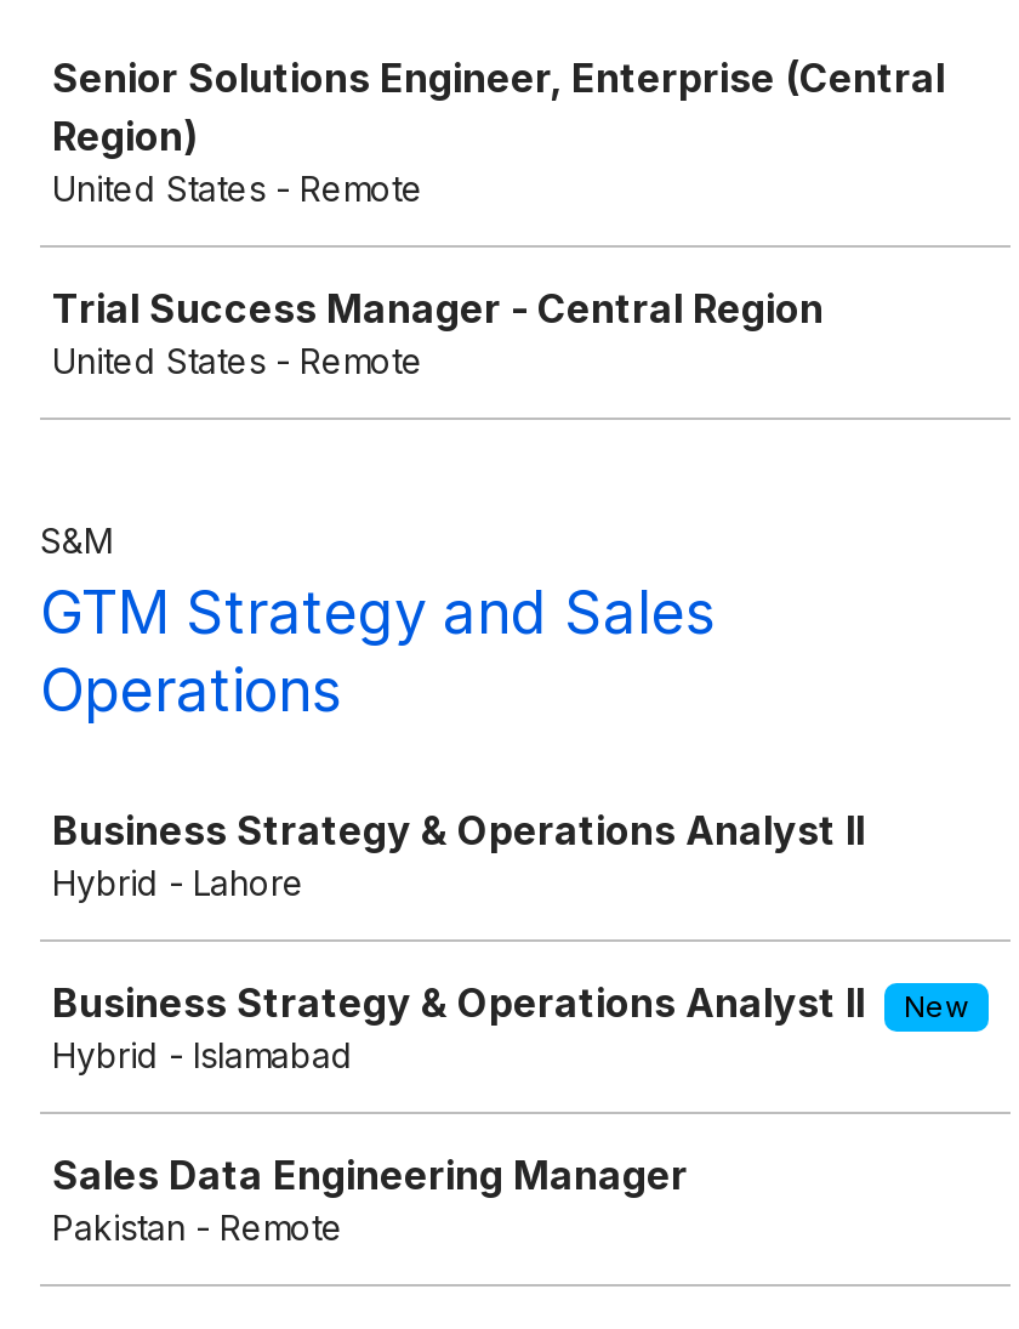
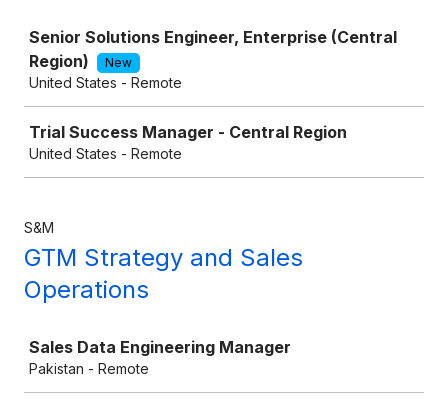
none -> [105,55,132,70] New
[52,806,969,1075] Business Strategy & Operations Analyst II | Hybrid - Lahore | Business Strategy & Operations Analyst II | New | Hybrid - Islamabad -> none

